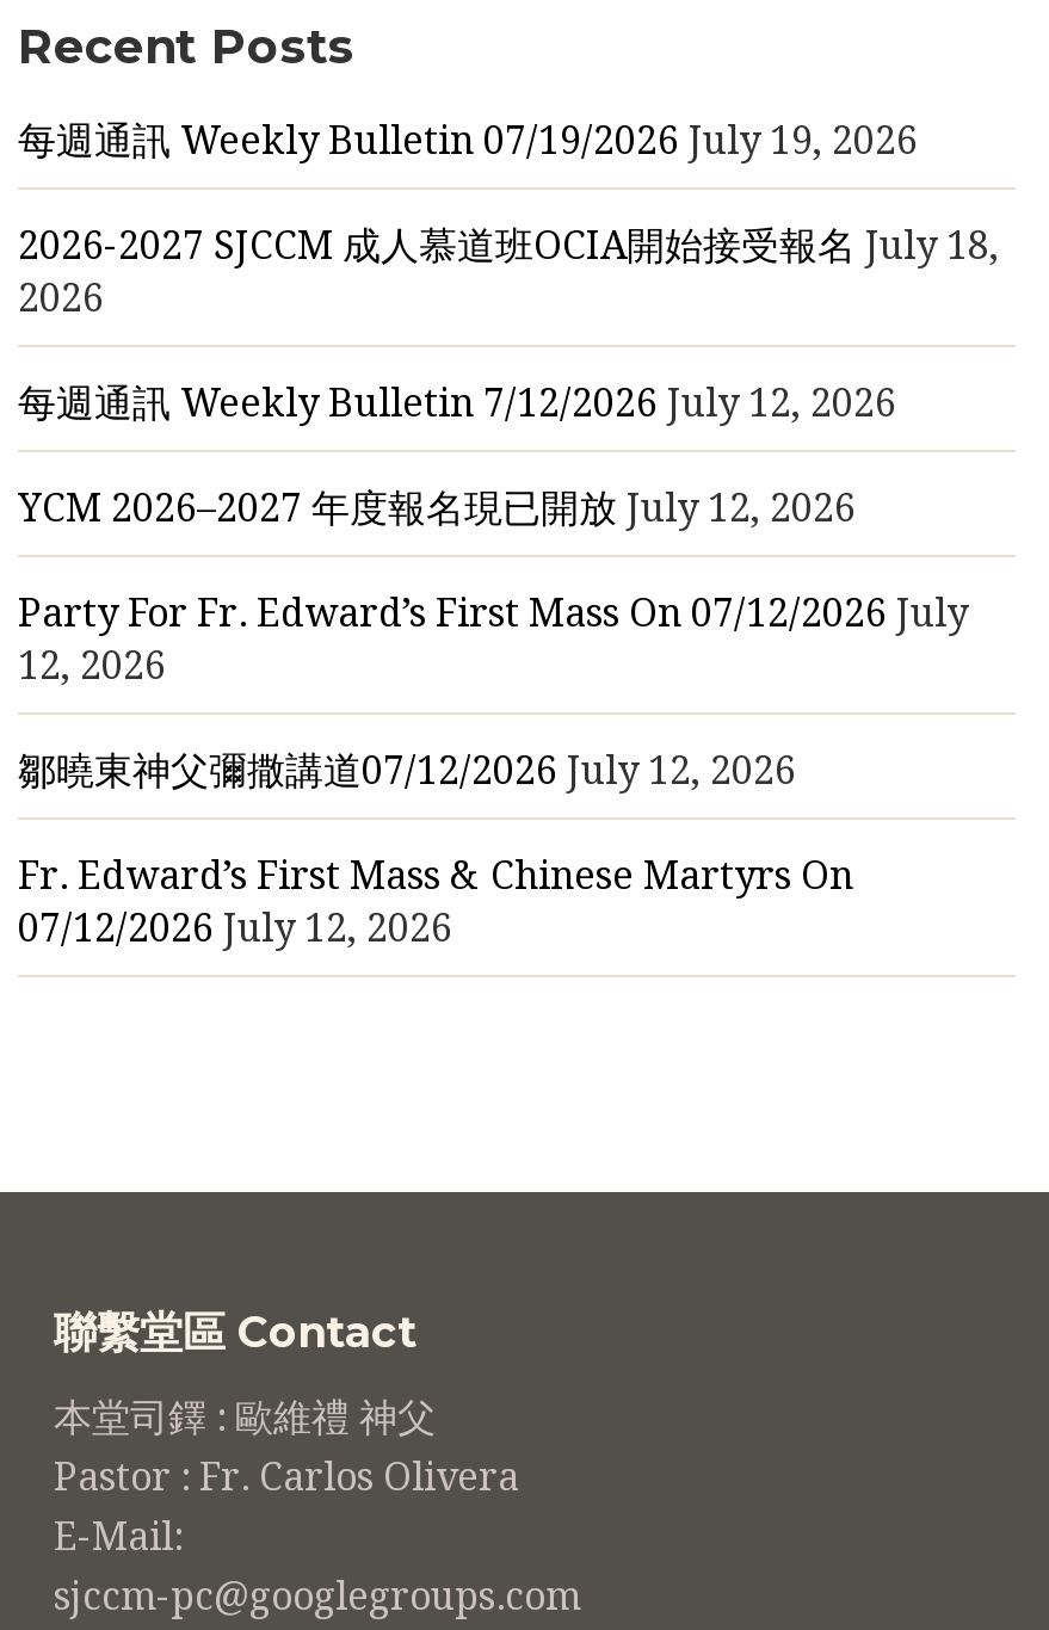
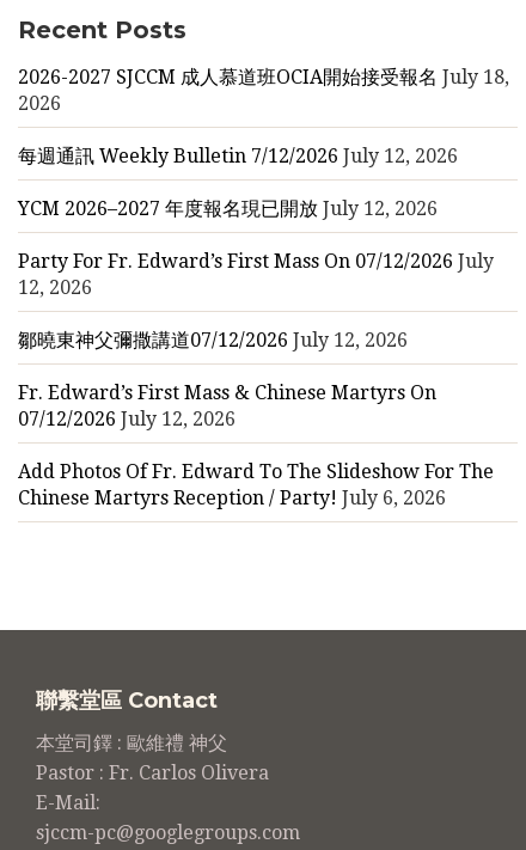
[18,118,918,163] 每週通訊 Weekly Bulletin 07/19/2026 July 19, 2026 -> none
moved [18,223,999,951] -> [18,66,509,430]: 2026-2027 SJCCM 成人慕道班OCIA開始接受報名 July 18, | 2026 | 每週通訊 Weekly Bulletin 7/12/2026 July 12, 2026 | ... | Fr. Edward’s First Mass & Chinese Martyrs On | 07/12/2026 July 12, 2026
none -> [18,460,494,509] Add Photos Of Fr. Edward To The Slideshow For The | Chinese Martyrs Reception / Party! July 6, 2026

